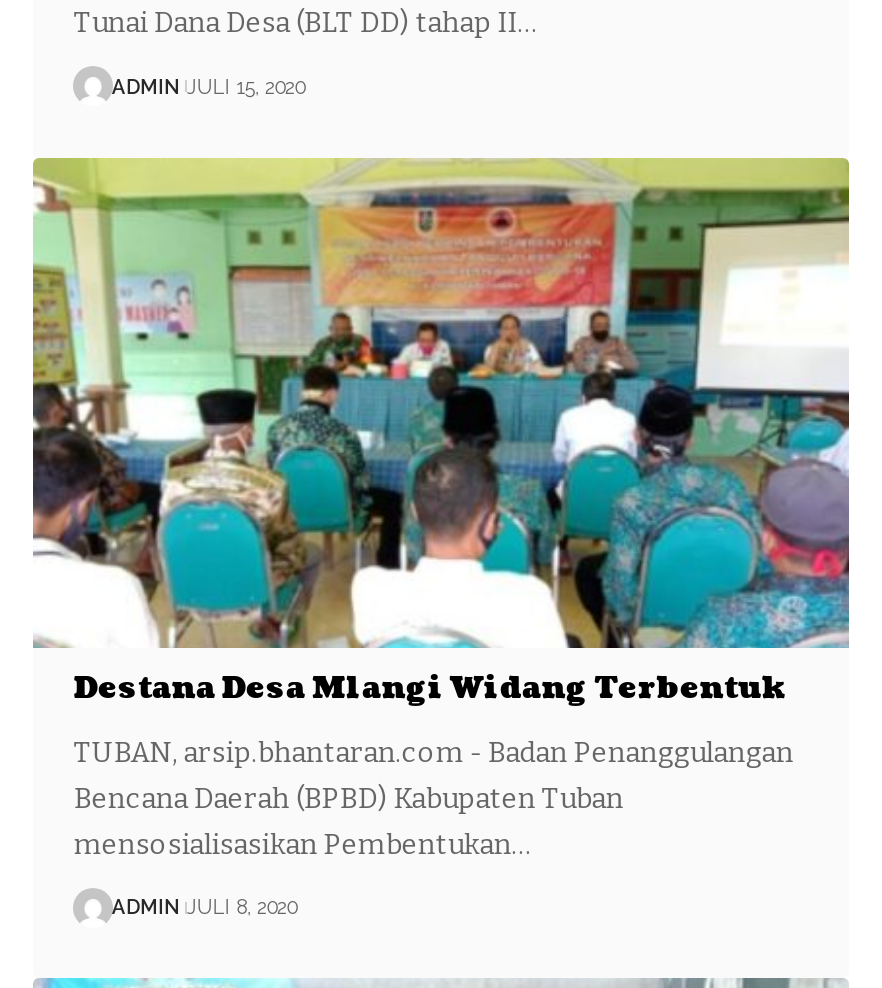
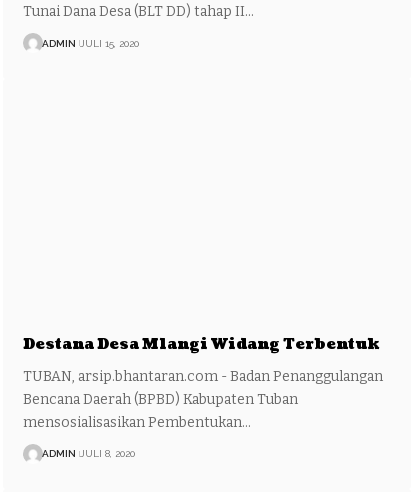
[31,156,851,650] [image] -> none

